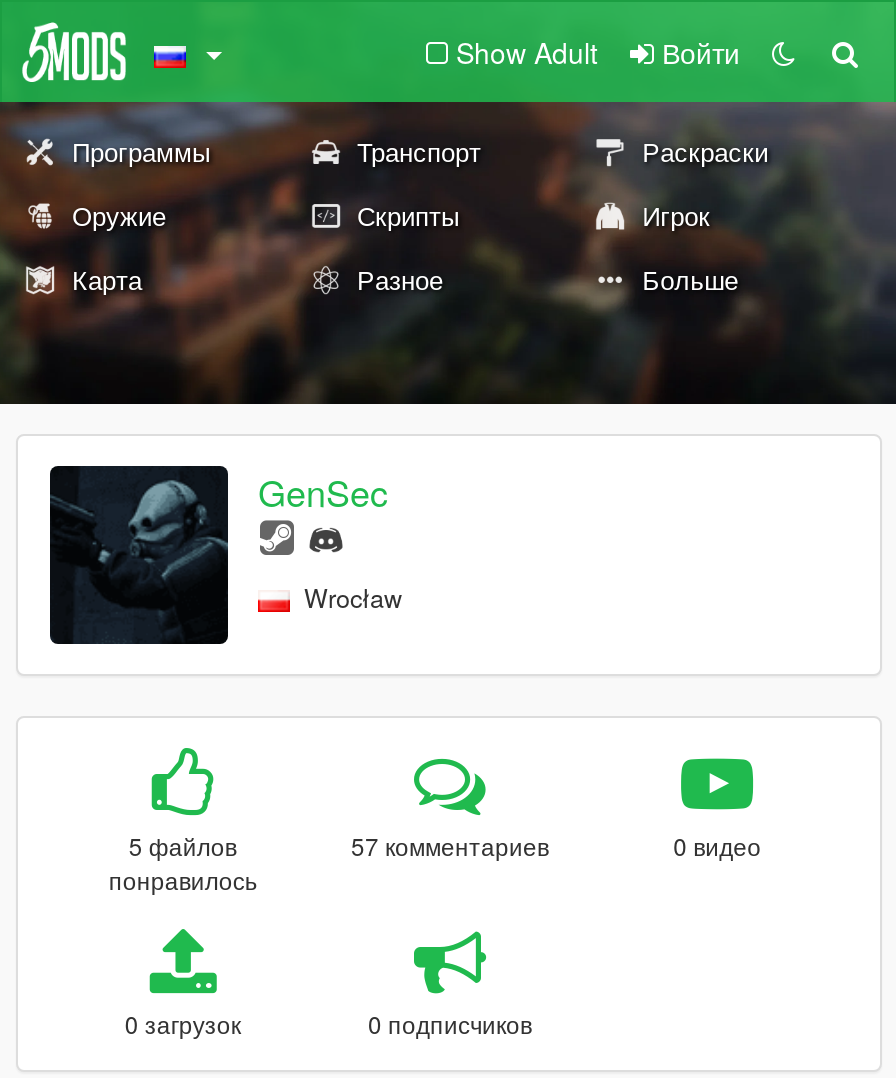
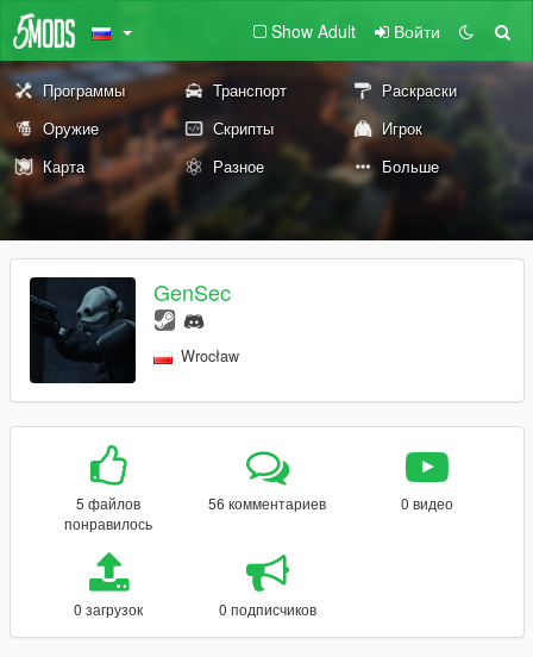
[351,828,549,862] 57 комментариев -> [209,493,327,513] 56 комментариев

